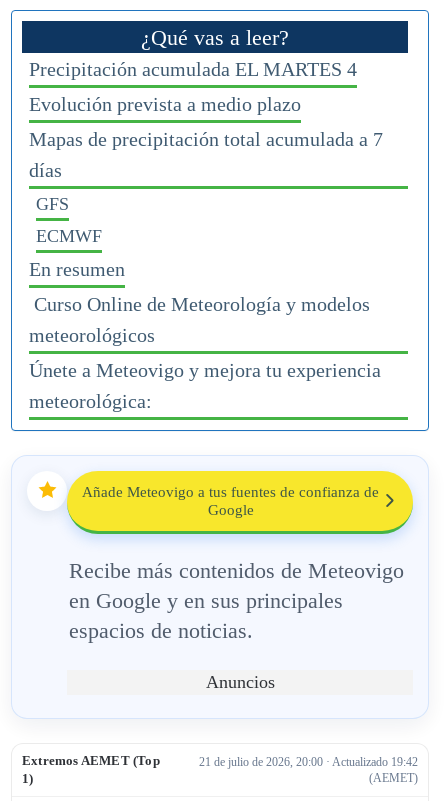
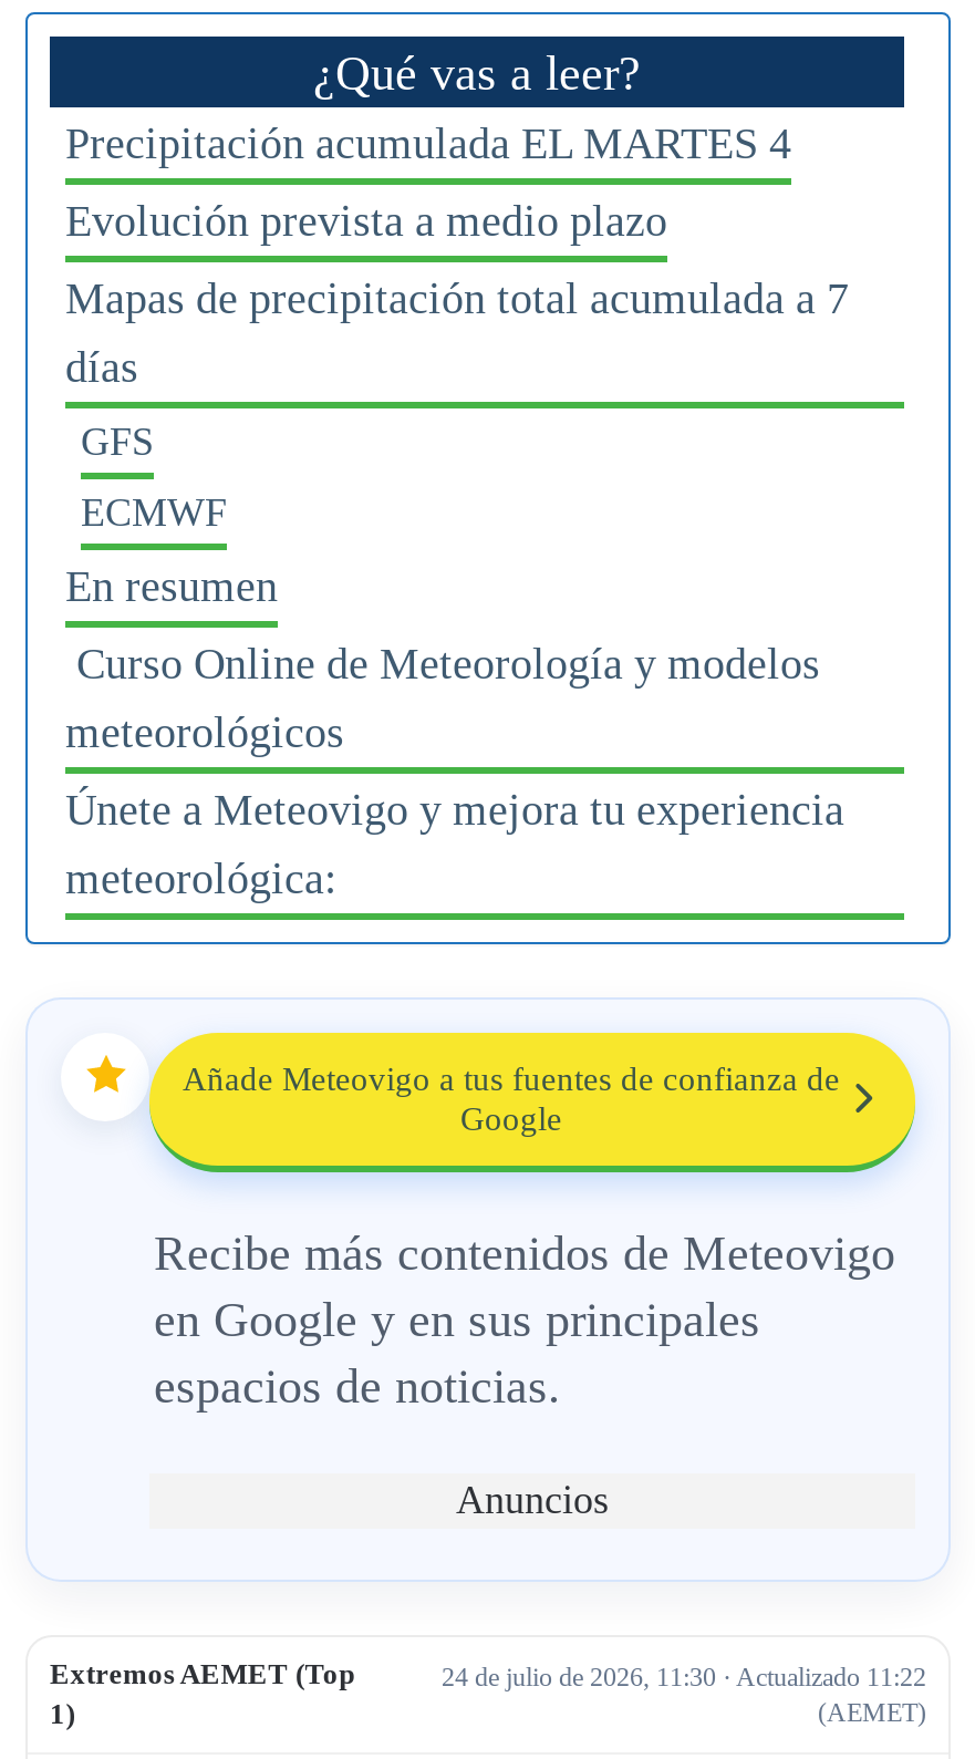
[199,755,418,769] 21 de julio de 2026, 20:00 · Actualizado 19:42 -> [442,1661,926,1692] 24 de julio de 2026, 11:30 · Actualizado 11:22

